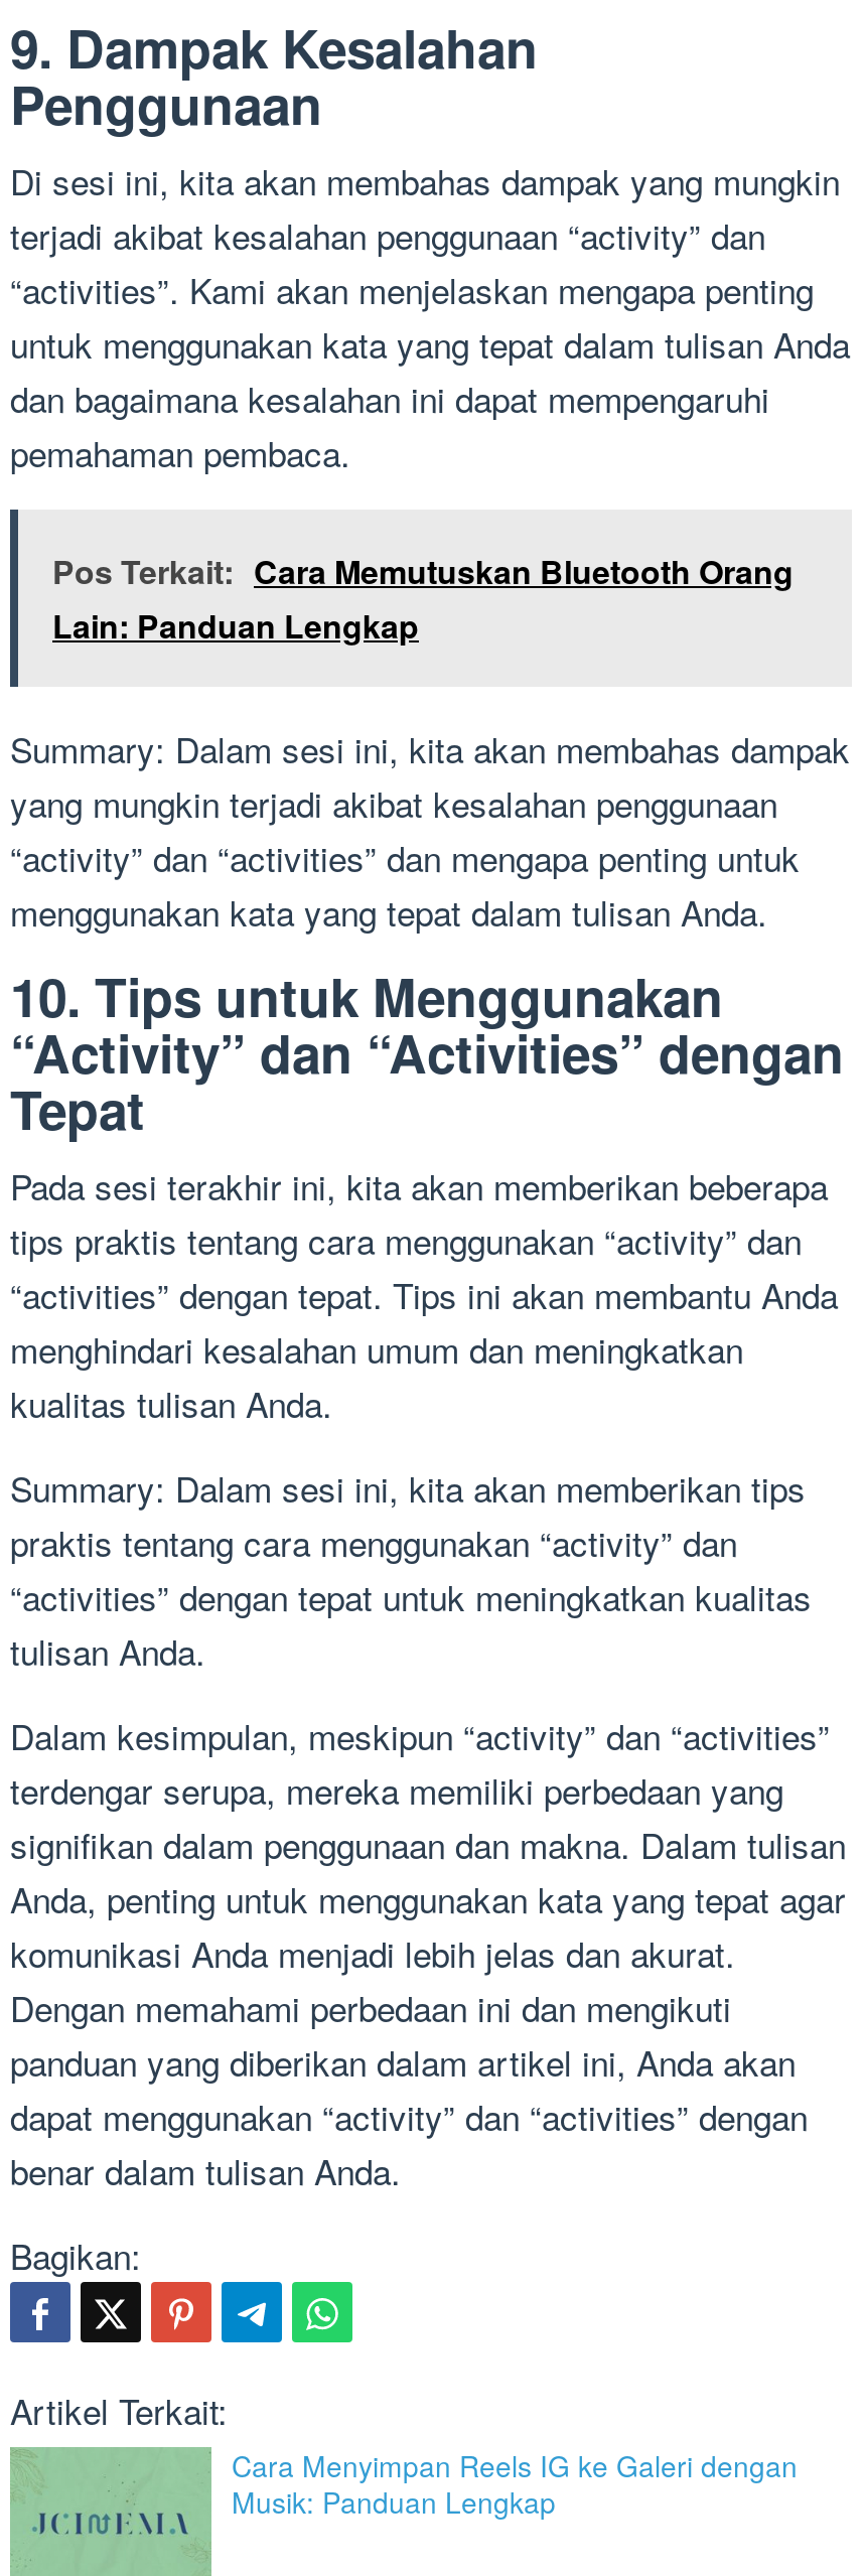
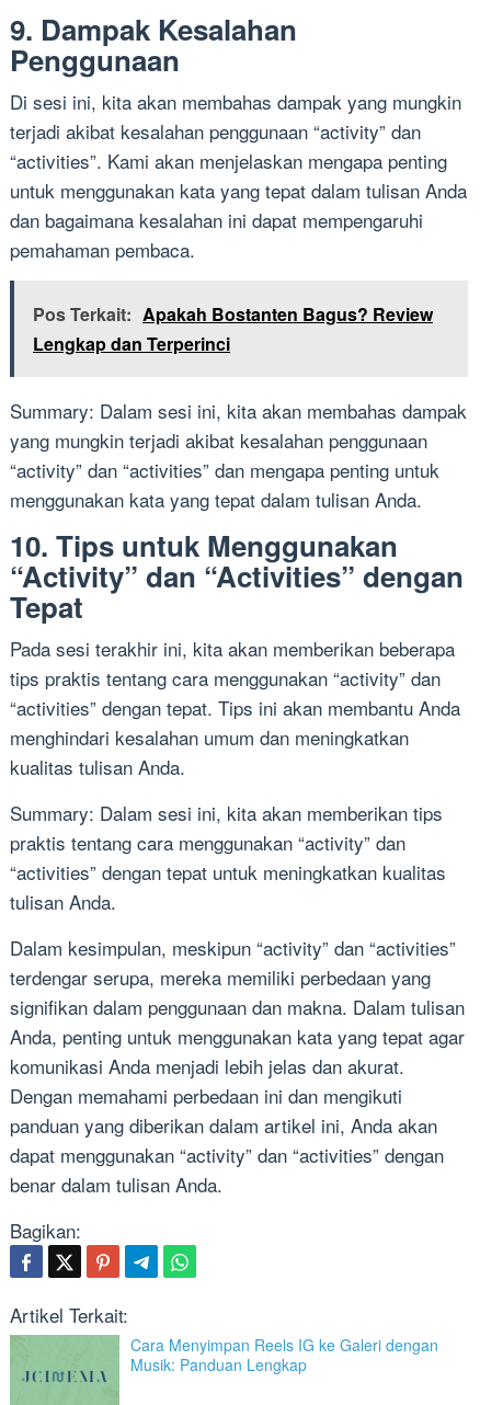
[52,548,794,649] Pos Terkait: Cara Memutuskan Bluetooth Orang | Lain: Panduan Lengkap -> [33,302,433,356] Pos Terkait: Apakah Bostanten Bagus? Review | Lengkap dan Terperinci

